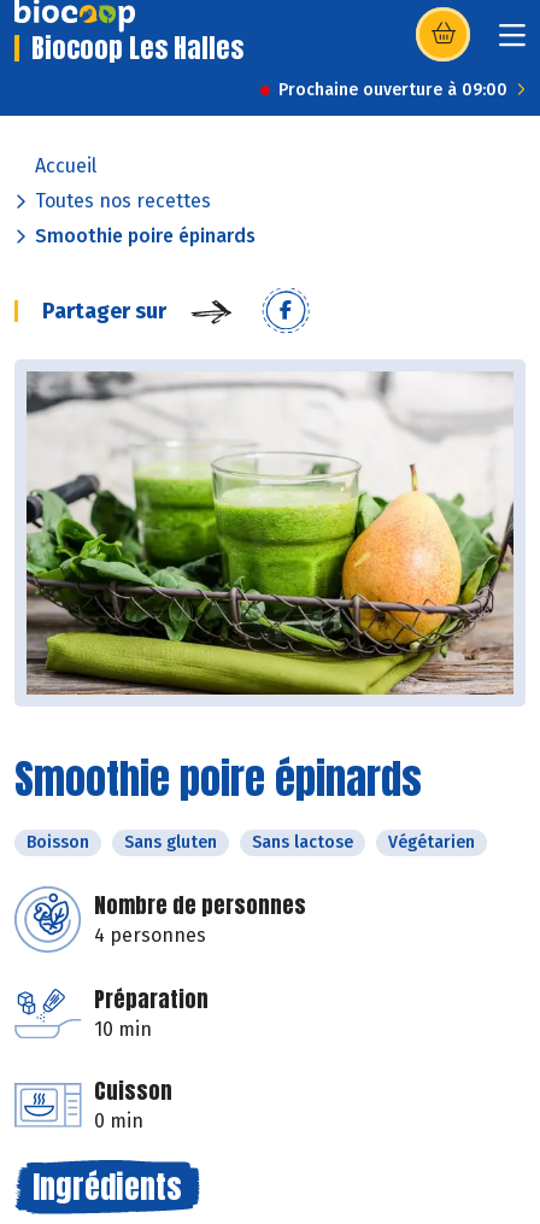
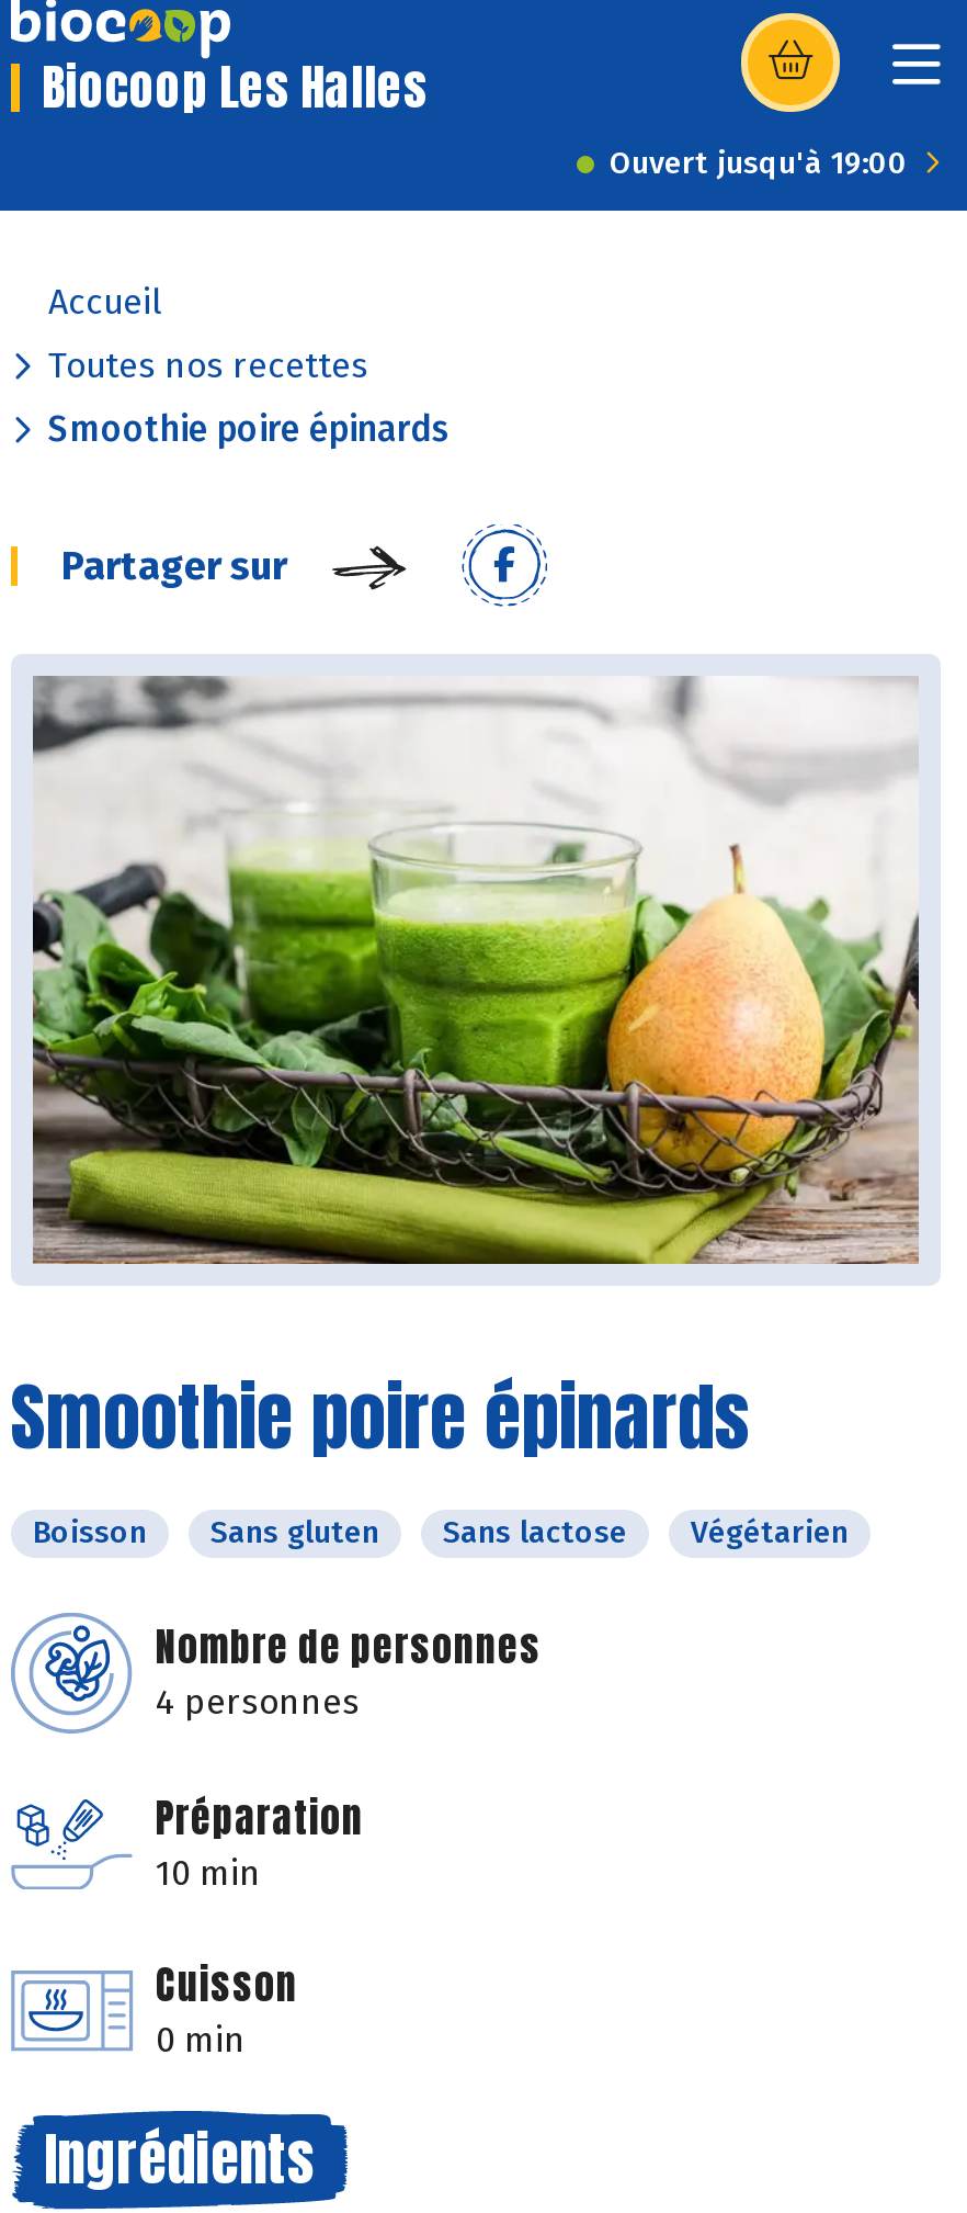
[278,80,507,100] Prochaine ouverture à 09:00 -> [610,145,908,182] Ouvert jusqu'à 19:00

